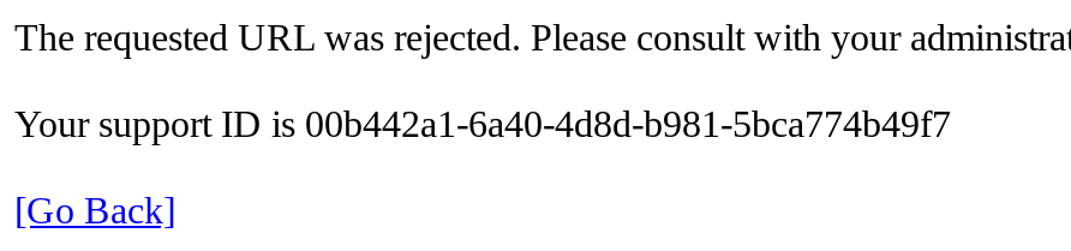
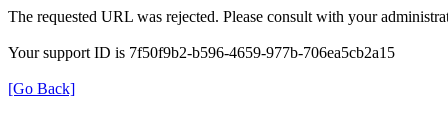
[14,103,951,144] Your support ID is 00b442a1-6a40-4d8d-b981-5bca774b49f7 -> [8,44,395,61] Your support ID is 7f50f9b2-b596-4659-977b-706ea5cb2a15

